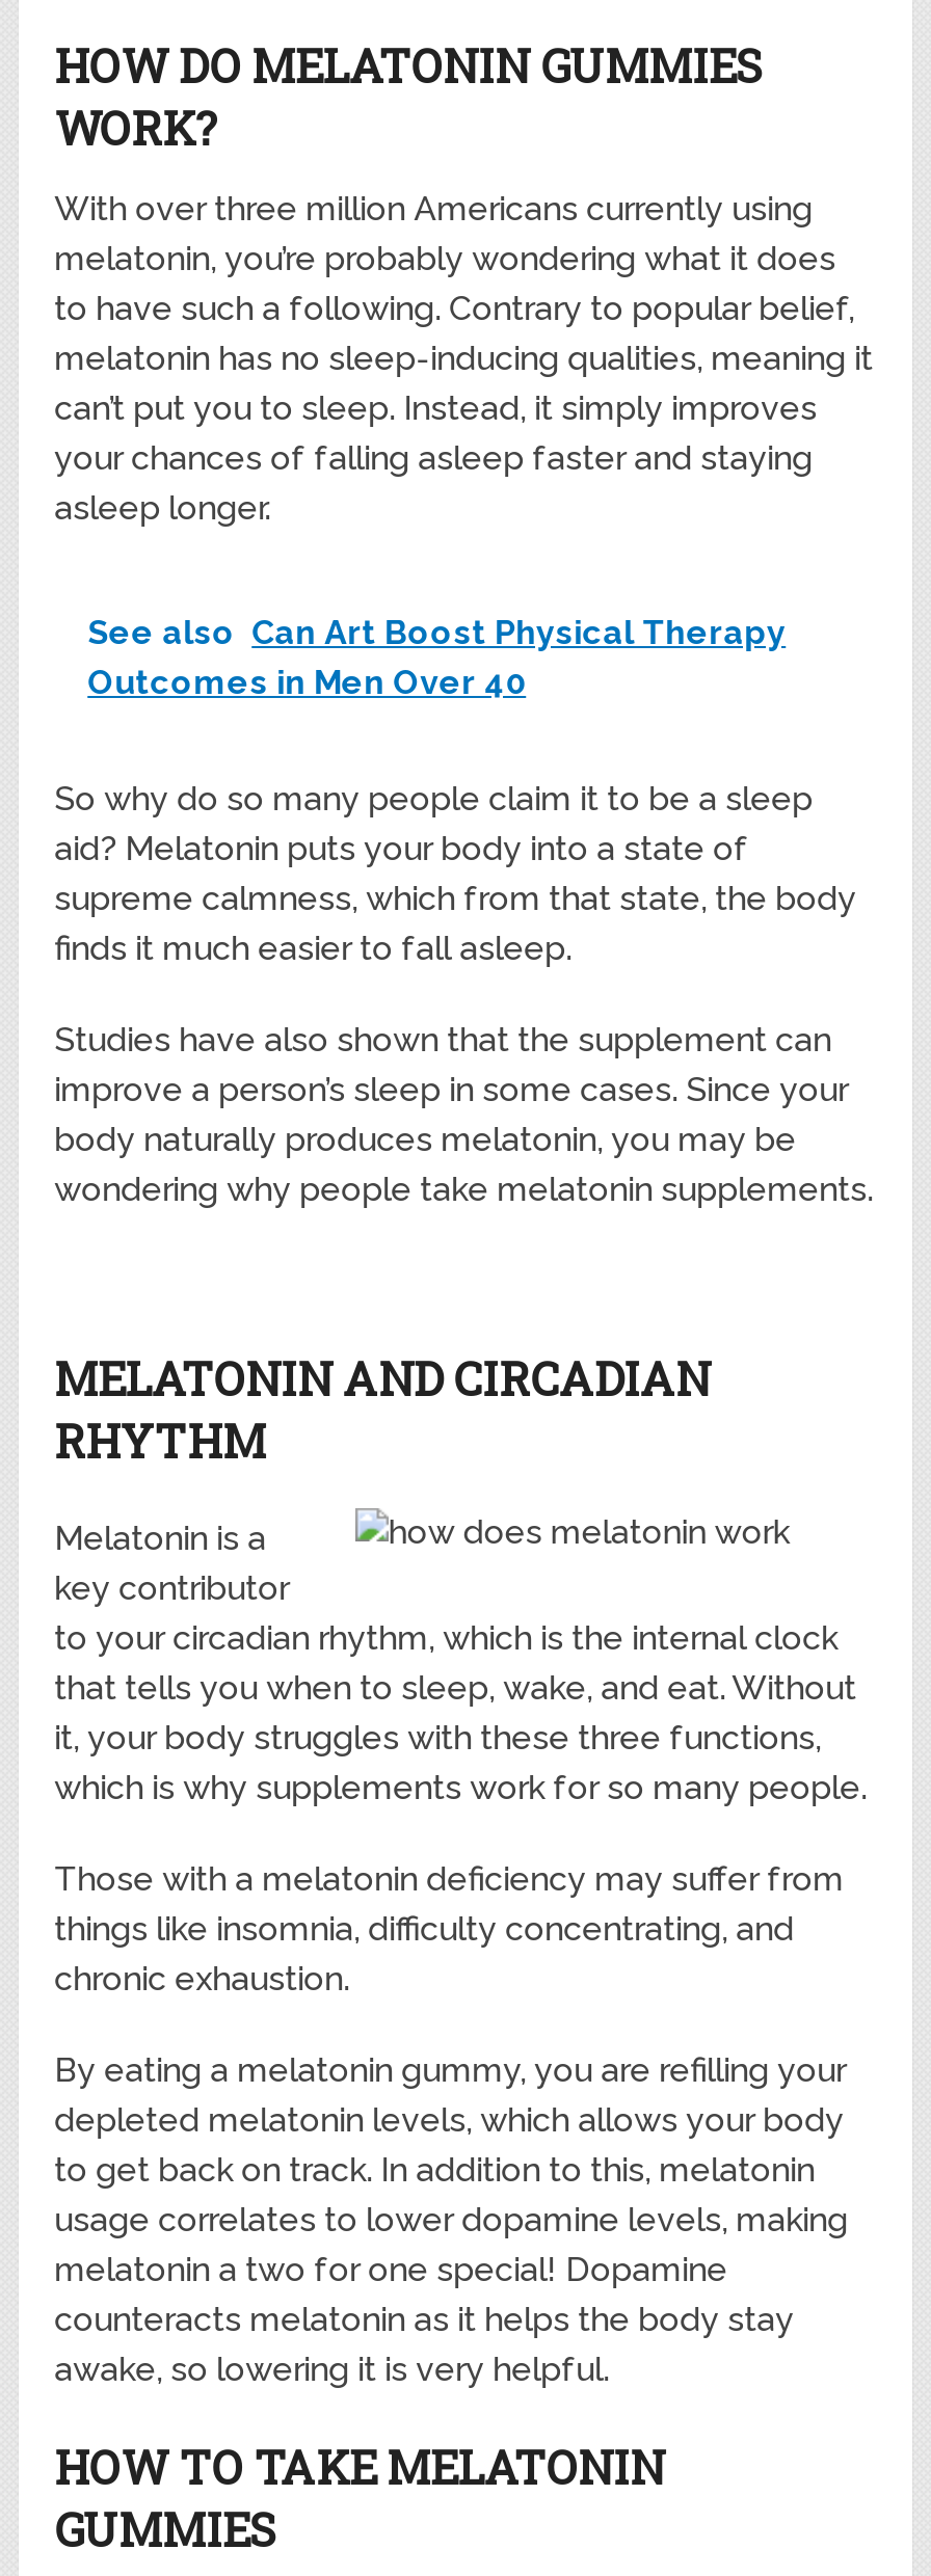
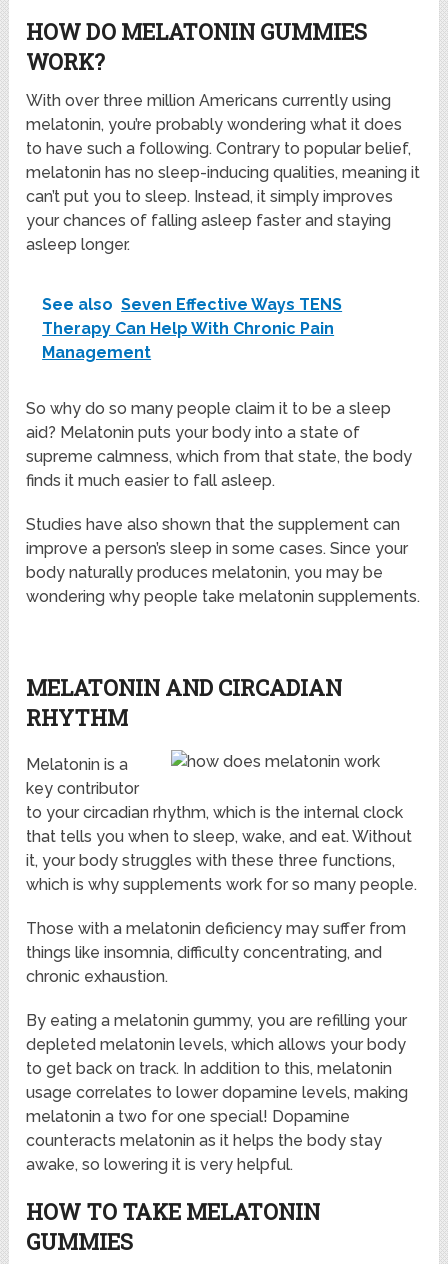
[87,614,786,703] See also Can Art Boost Physical Therapy | Outcomes in Men Over 40 -> [42,295,342,362] See also Seven Effective Ways TENS | Therapy Can Help With Chronic Pain | Management

